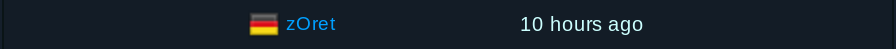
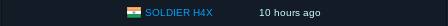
[286,11,336,33] zOret -> [144,6,212,17] SOLDIER H4X

